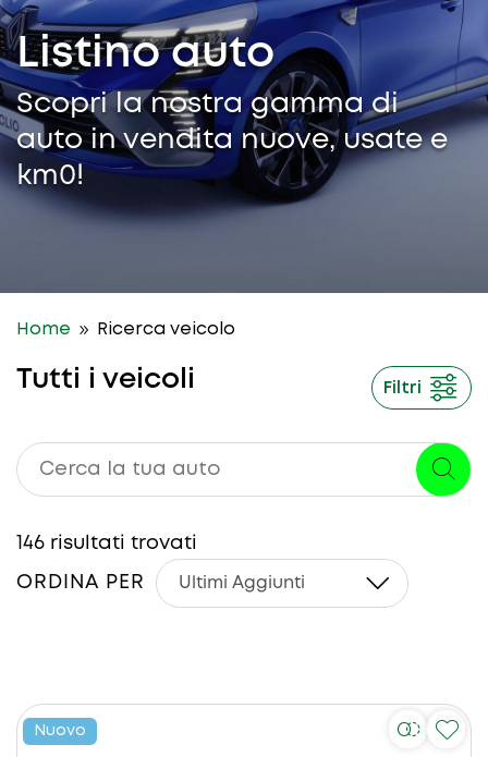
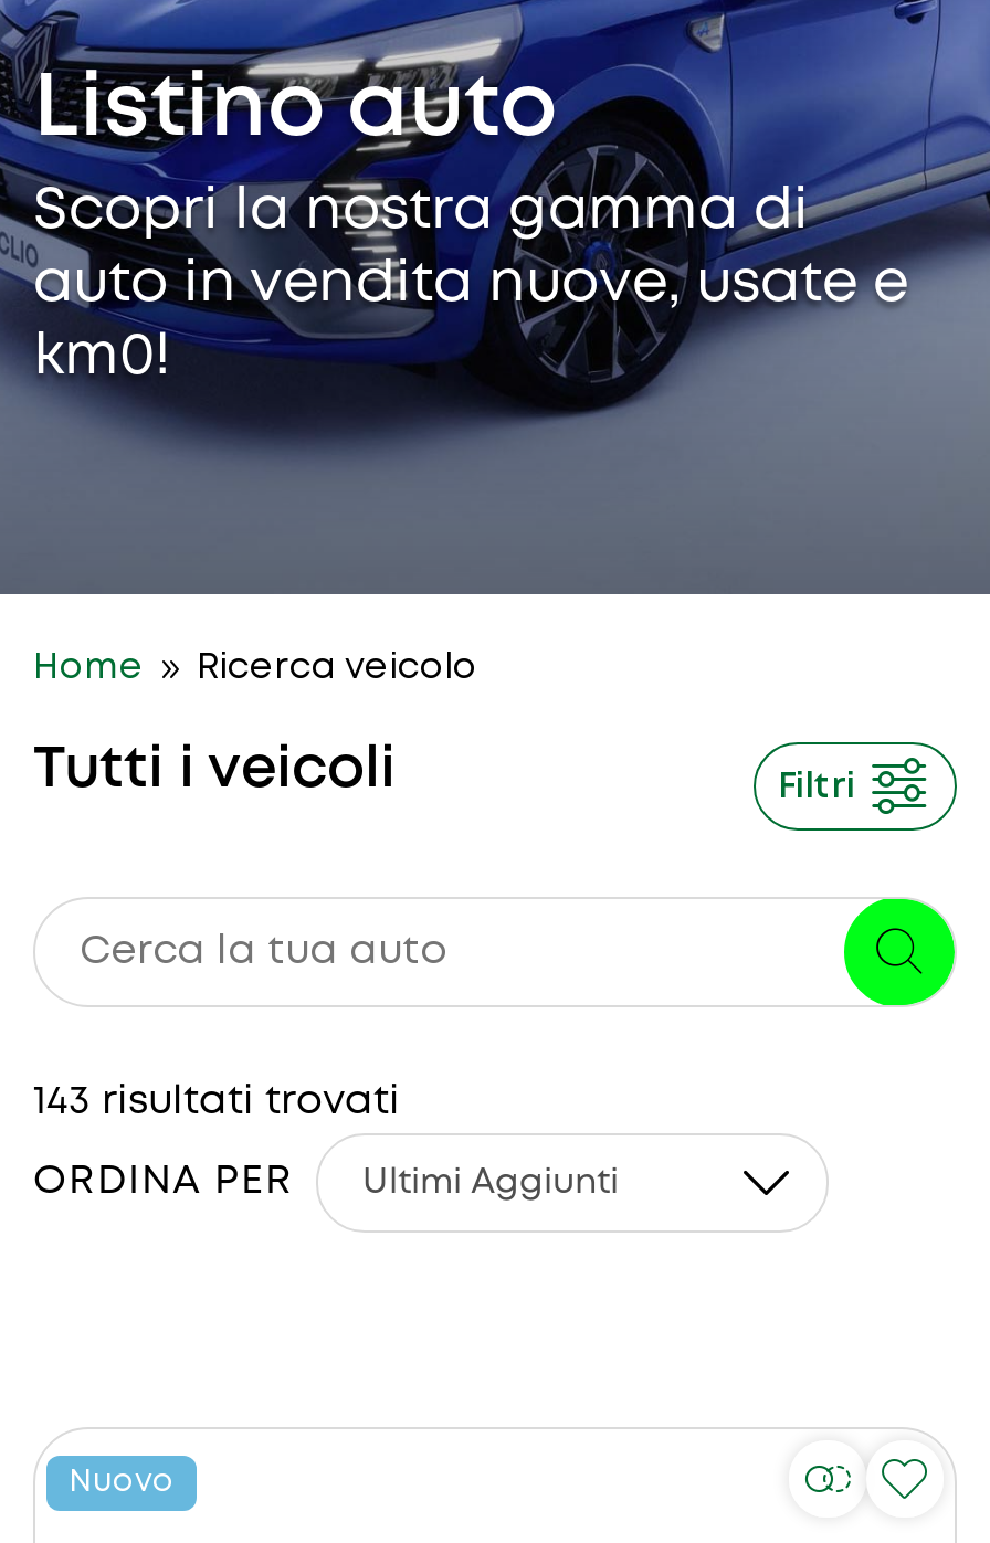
[16,535,197,552] 146 risultati trovati -> [33,1085,400,1120] 143 risultati trovati

